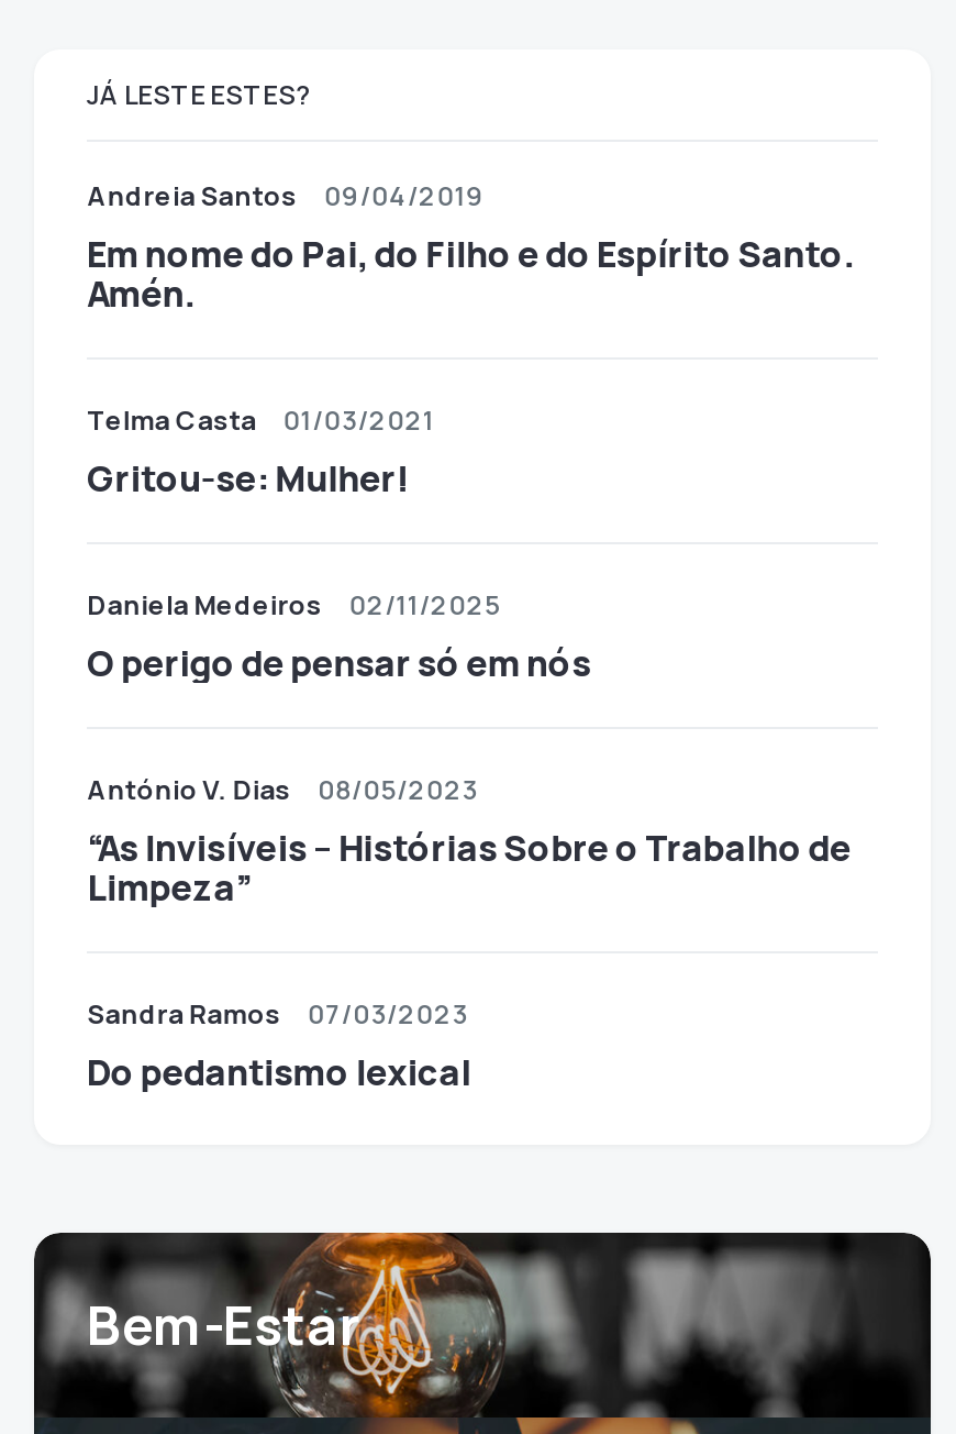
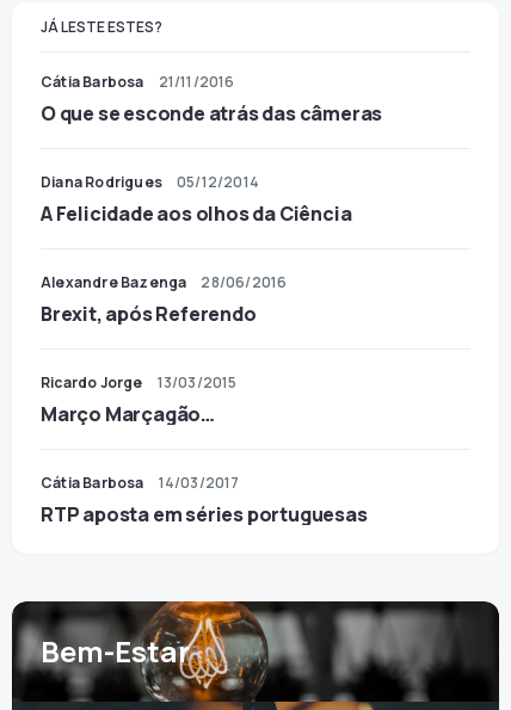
[87,178,854,319] Andreia Santos | 09/04/2019 | Em nome do Pai, do Filho e do Espírito Santo. | Amén. -> [41,72,382,126] Cátia Barbosa | 21/11/2016 | O que se esconde atrás das câmeras
[87,402,434,504] Telma Casta | 01/03/2021 | Gritou-se: Mulher! -> [41,172,351,227] Diana Rodrigues | 05/12/2014 | A Felicidade aos olhos da Ciência
[87,587,591,688] Daniela Medeiros | 02/11/2025 | O perigo de pensar só em nós -> [41,272,287,327] Alexandre Bazenga | 28/06/2016 | Brexit, após Referendo
[87,772,851,913] António V. Dias | 08/05/2023 | “As Invisíveis – Histórias Sobre o Trabalho de | Limpeza” -> [41,372,237,427] Ricardo Jorge | 13/03/2015 | Março Marçagão…
[87,996,471,1097] Sandra Ramos | 07/03/2023 | Do pedantismo lexical -> [41,473,367,527] Cátia Barbosa | 14/03/2017 | RTP aposta em séries portuguesas

